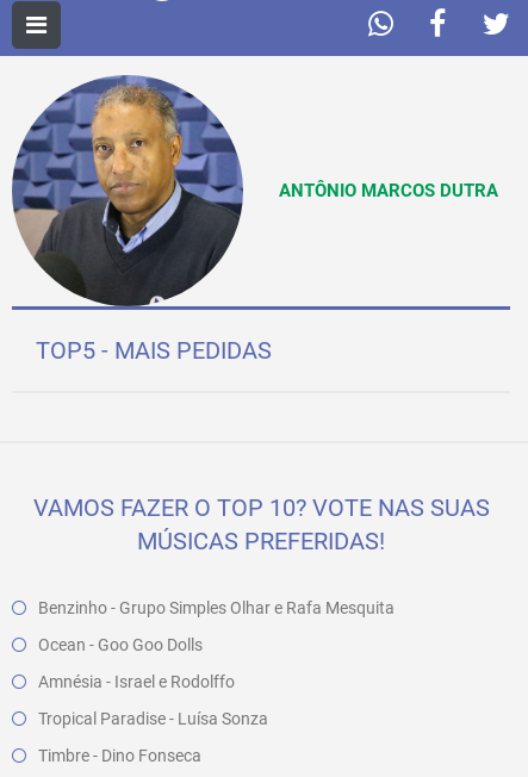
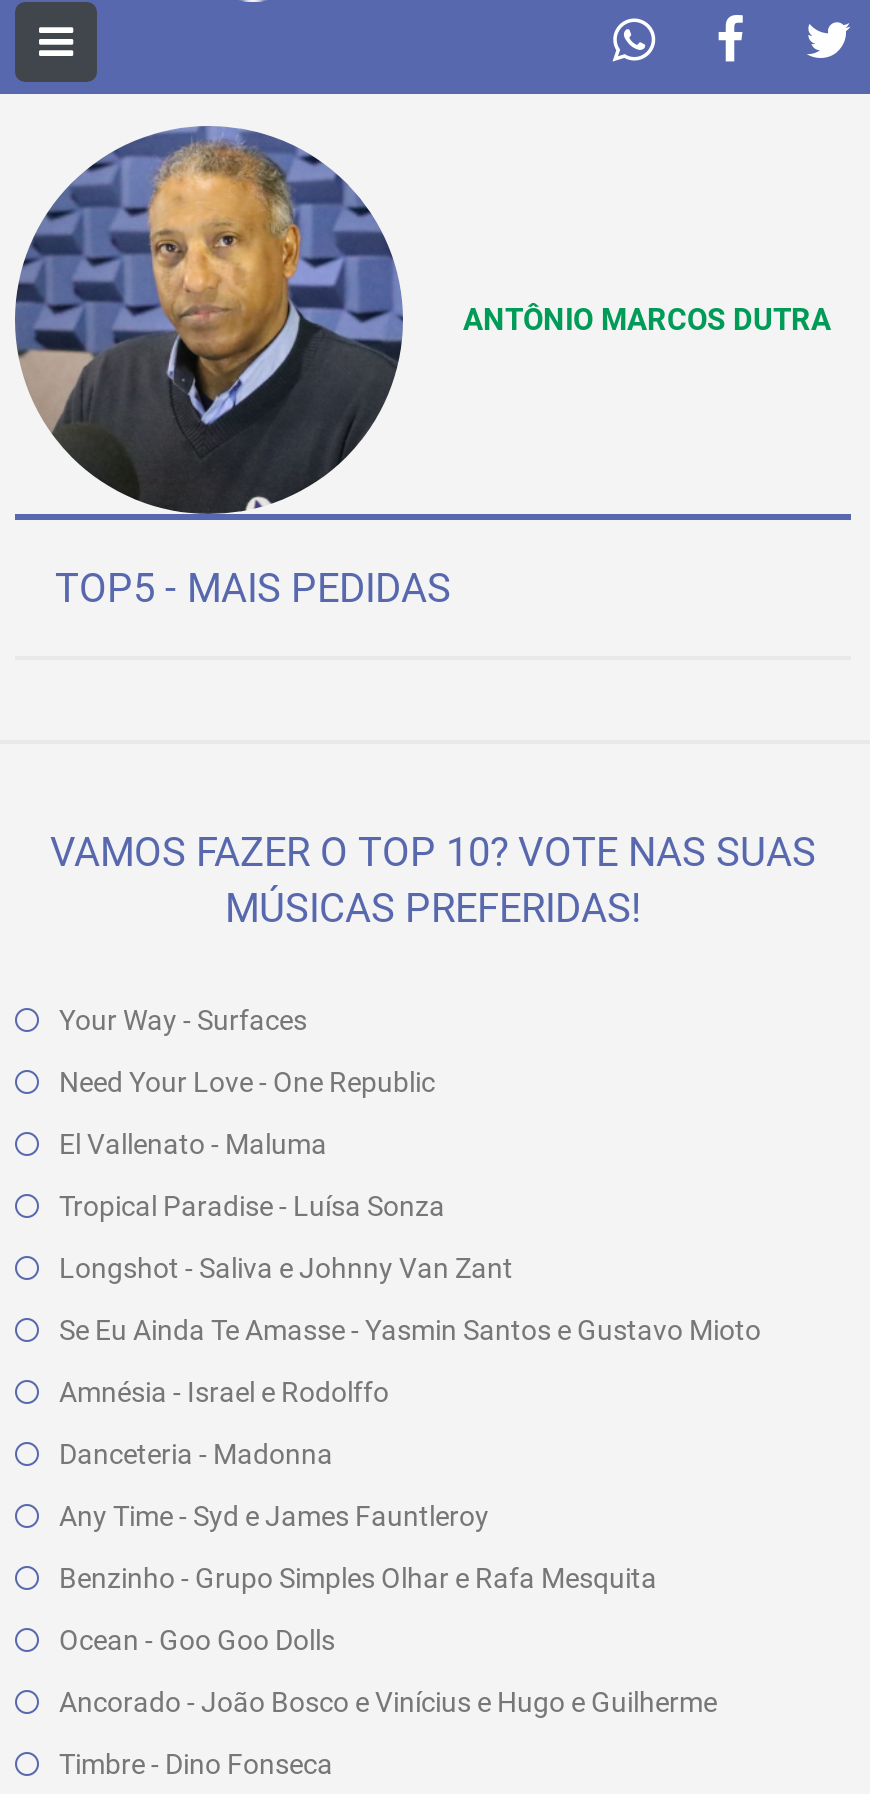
none -> [59,1004,761,1532] Your Way - Surfaces | Need Your Love - One Republic | El Vallenato - Maluma | Longshot - Saliva e Johnny Van Zant | Se Eu Ainda Te Amasse - Yasmin Santos e Gustavo Mioto | Danceteria - Madonna | Any Time - Syd e James Fauntleroy
moved [38,598,395,654] -> [59,1562,657,1656]: Benzinho - Grupo Simples Olhar e Rafa Mesquita | Ocean - Goo Goo Dolls
none -> [59,1686,717,1718] Ancorado - João Bosco e Vinícius e Hugo e Guilherme
moved [38,672,268,728] -> [59,1190,445,1408]: Amnésia - Israel e Rodolffo | Tropical Paradise - Luísa Sonza

